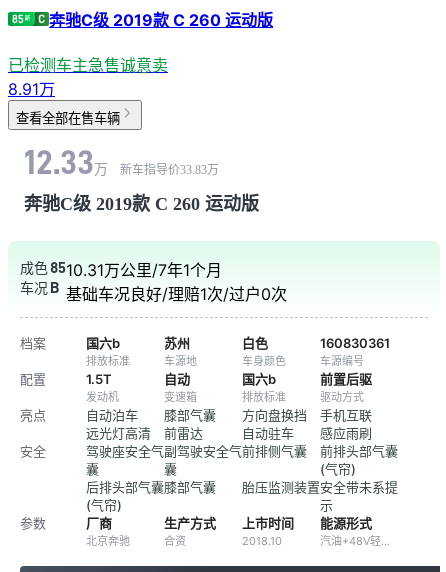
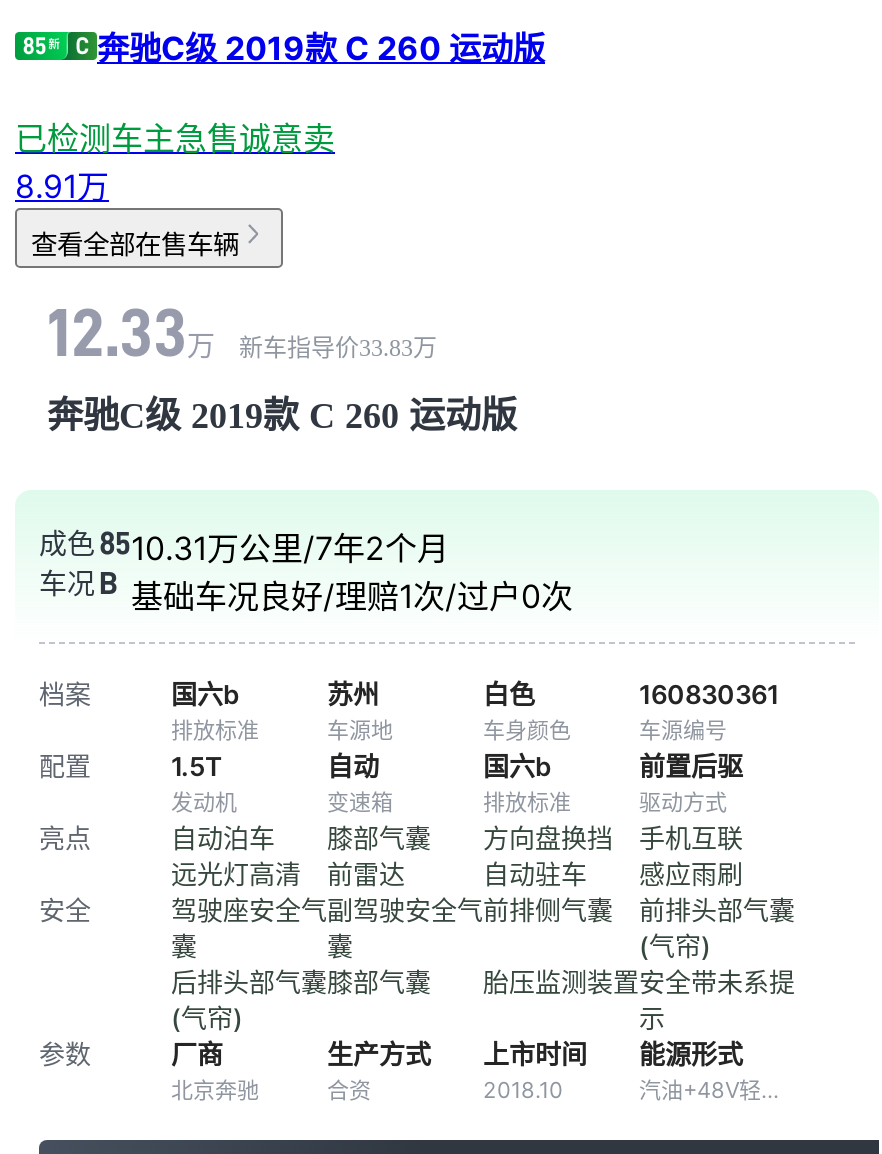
[66,260,222,280] 10.31万公里/7年1个月 -> [131,529,449,569] 10.31万公里/7年2个月

